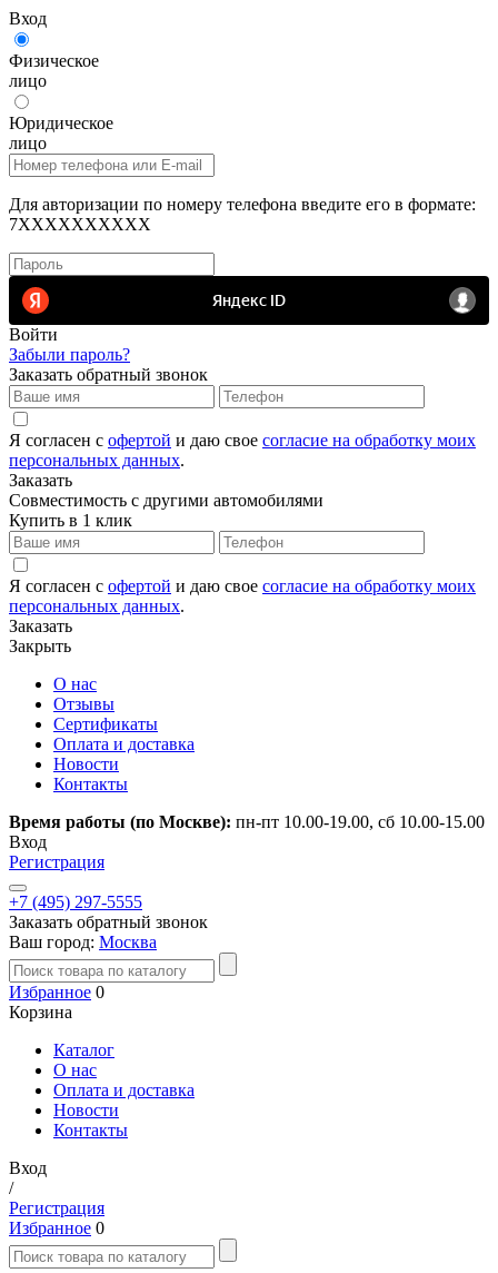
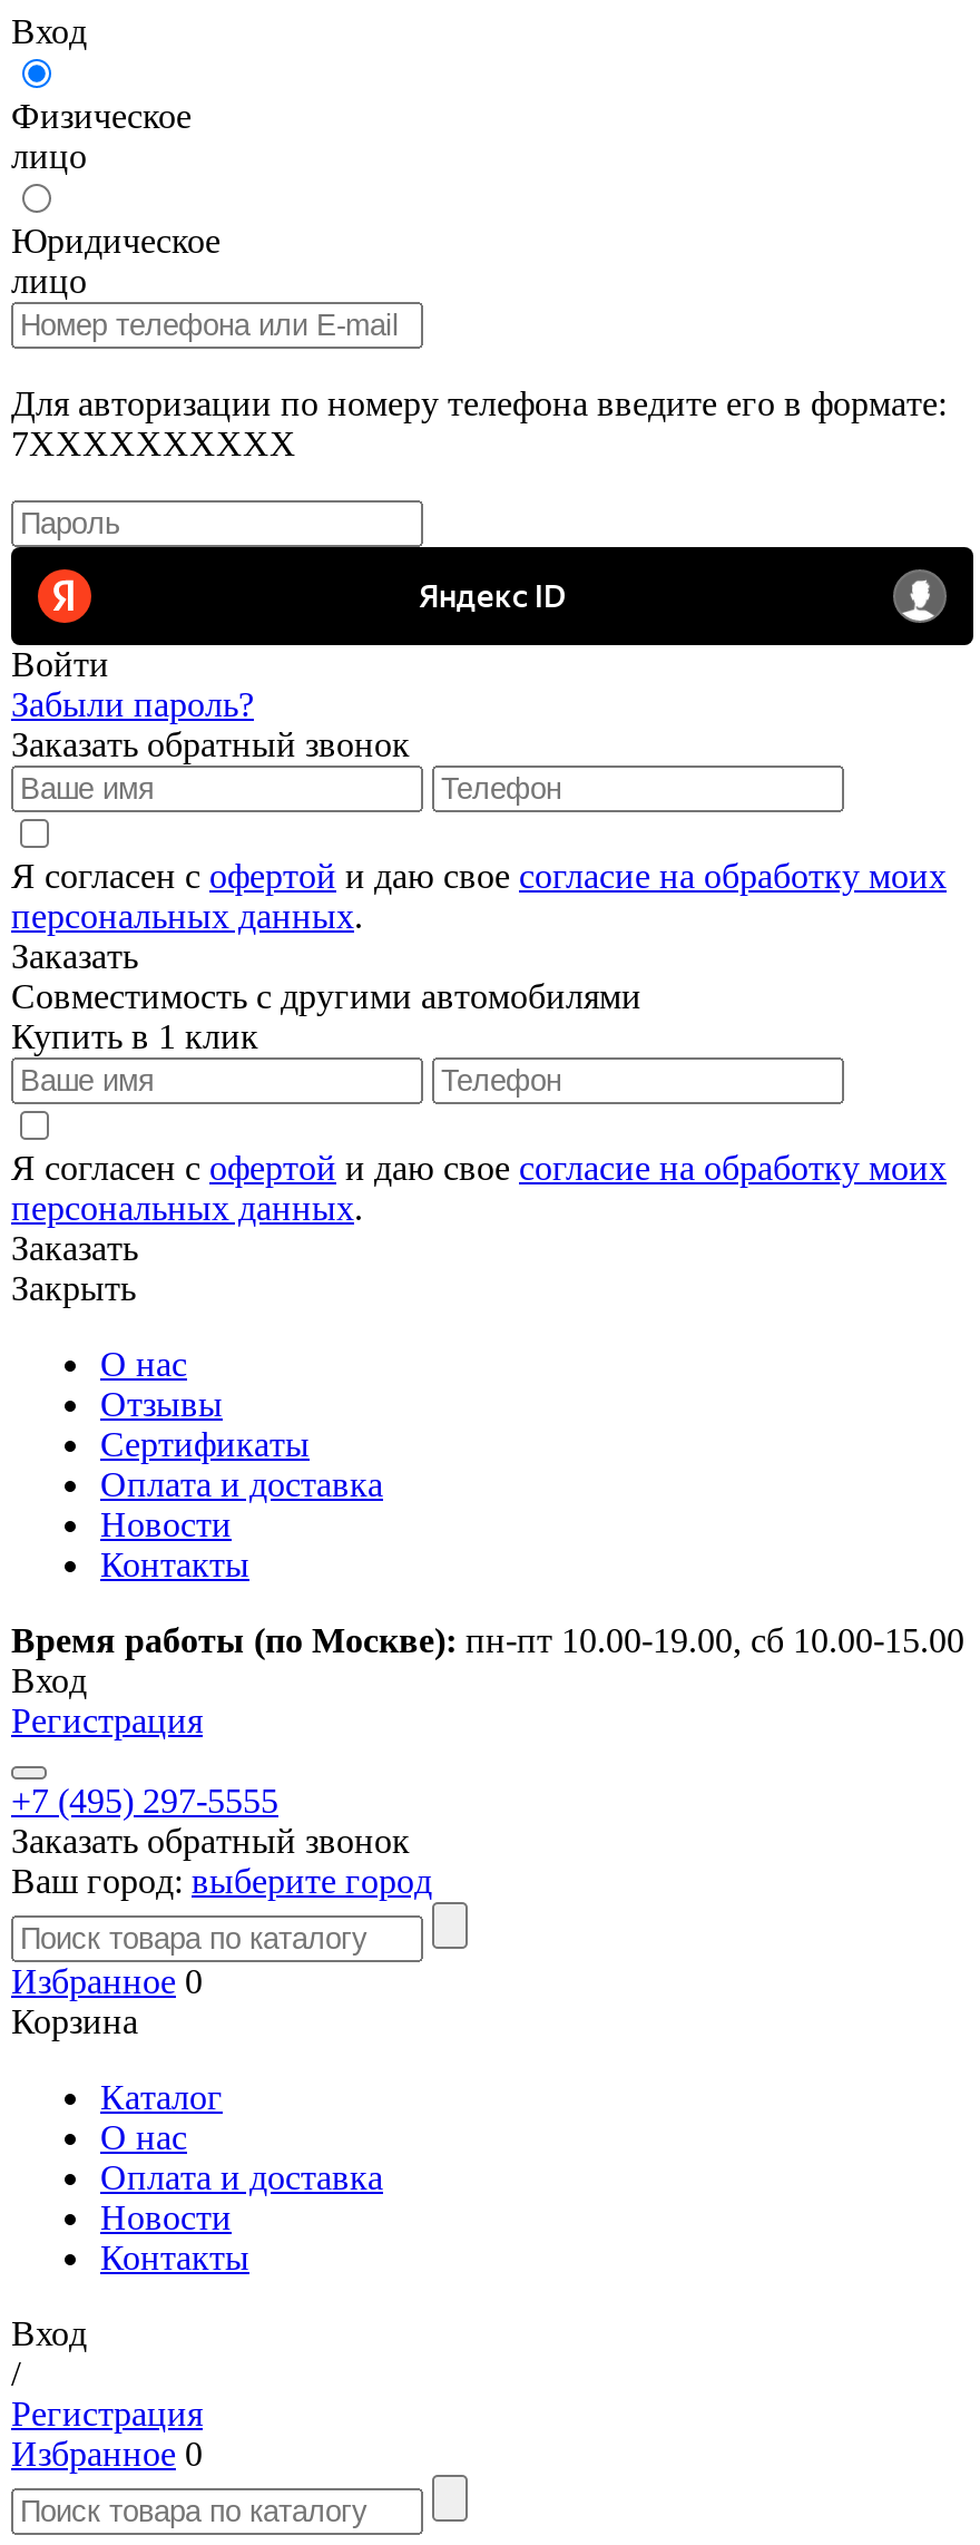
[9,932,157,951] Ваш город: Москва -> [11,1862,432,1900] Ваш город: выберите город

